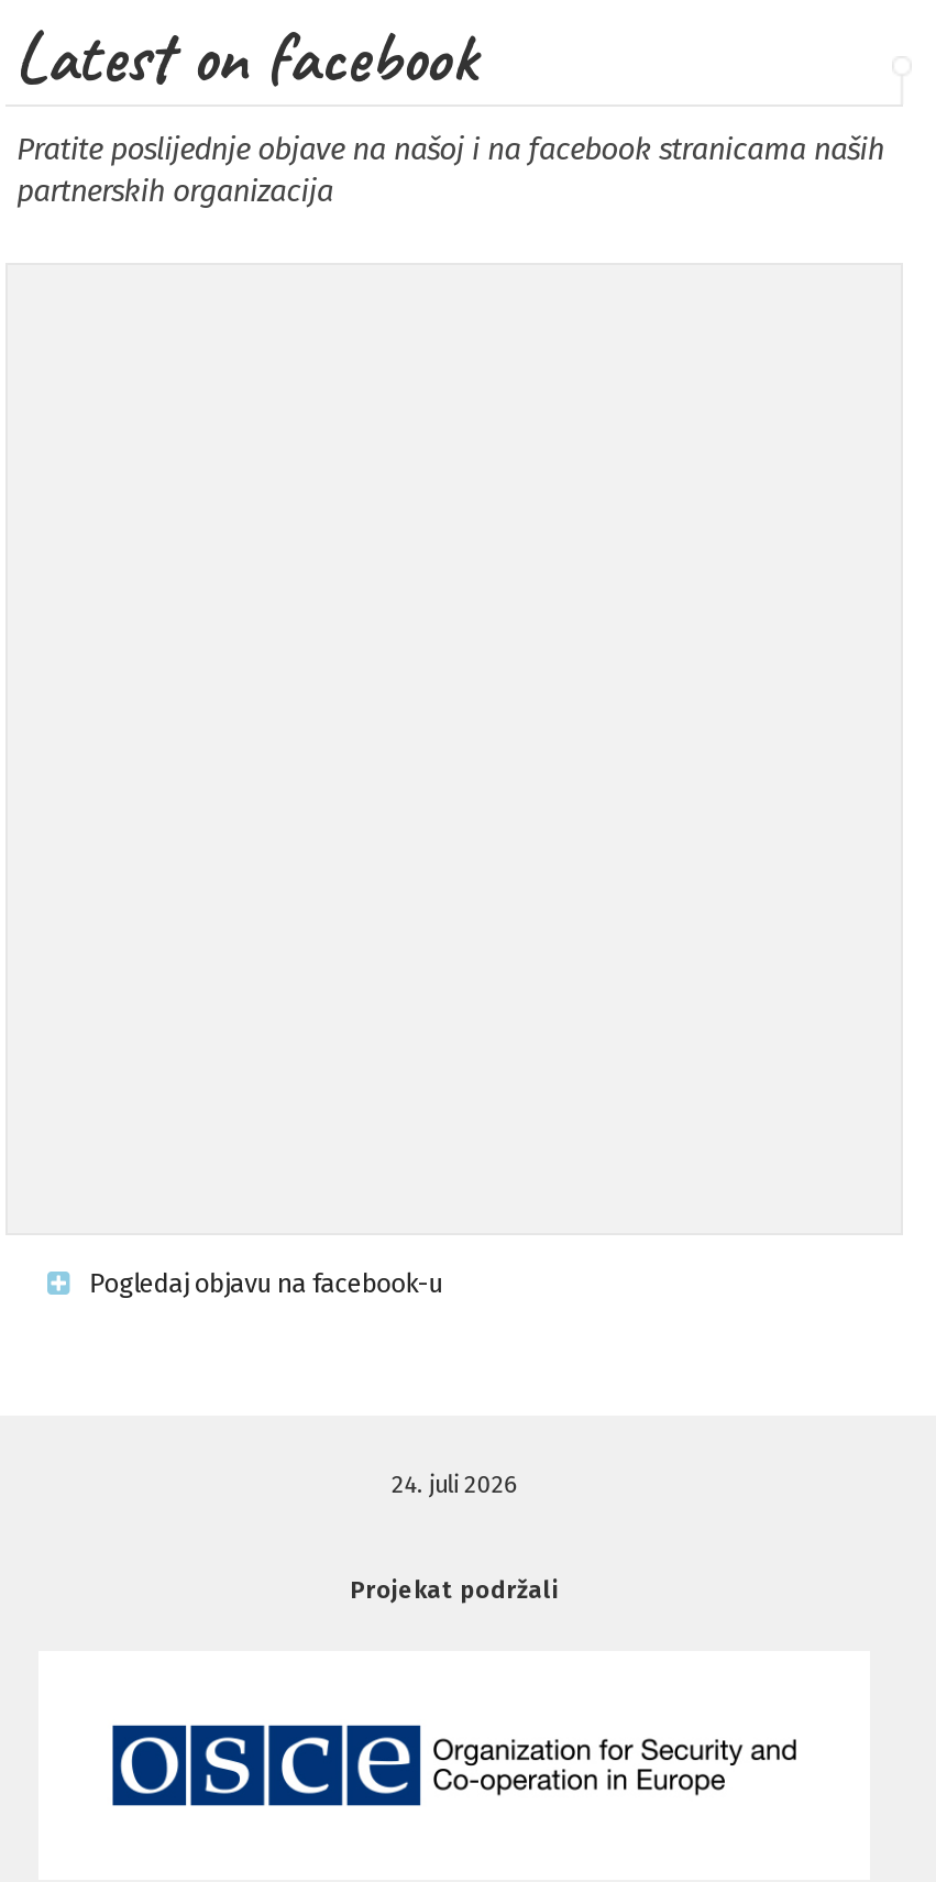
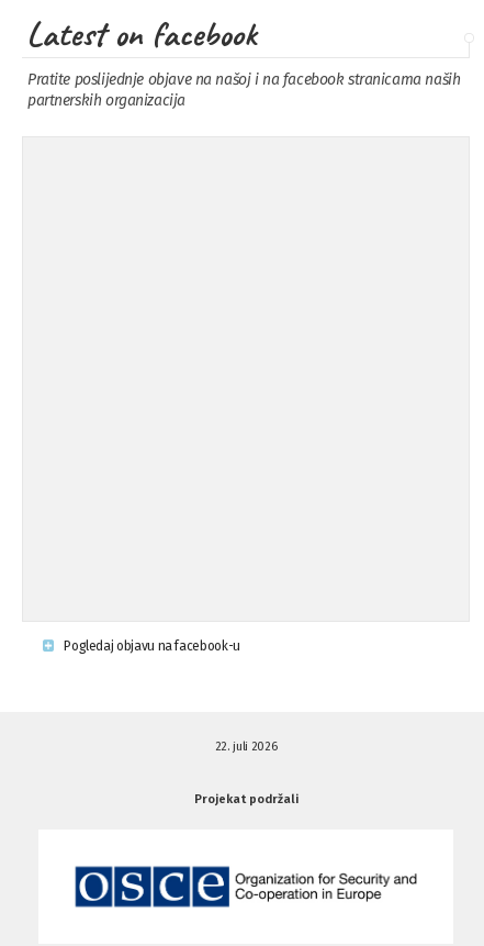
[392,1471,517,1499] 24. juli 2026 -> [215,739,277,754] 22. juli 2026

